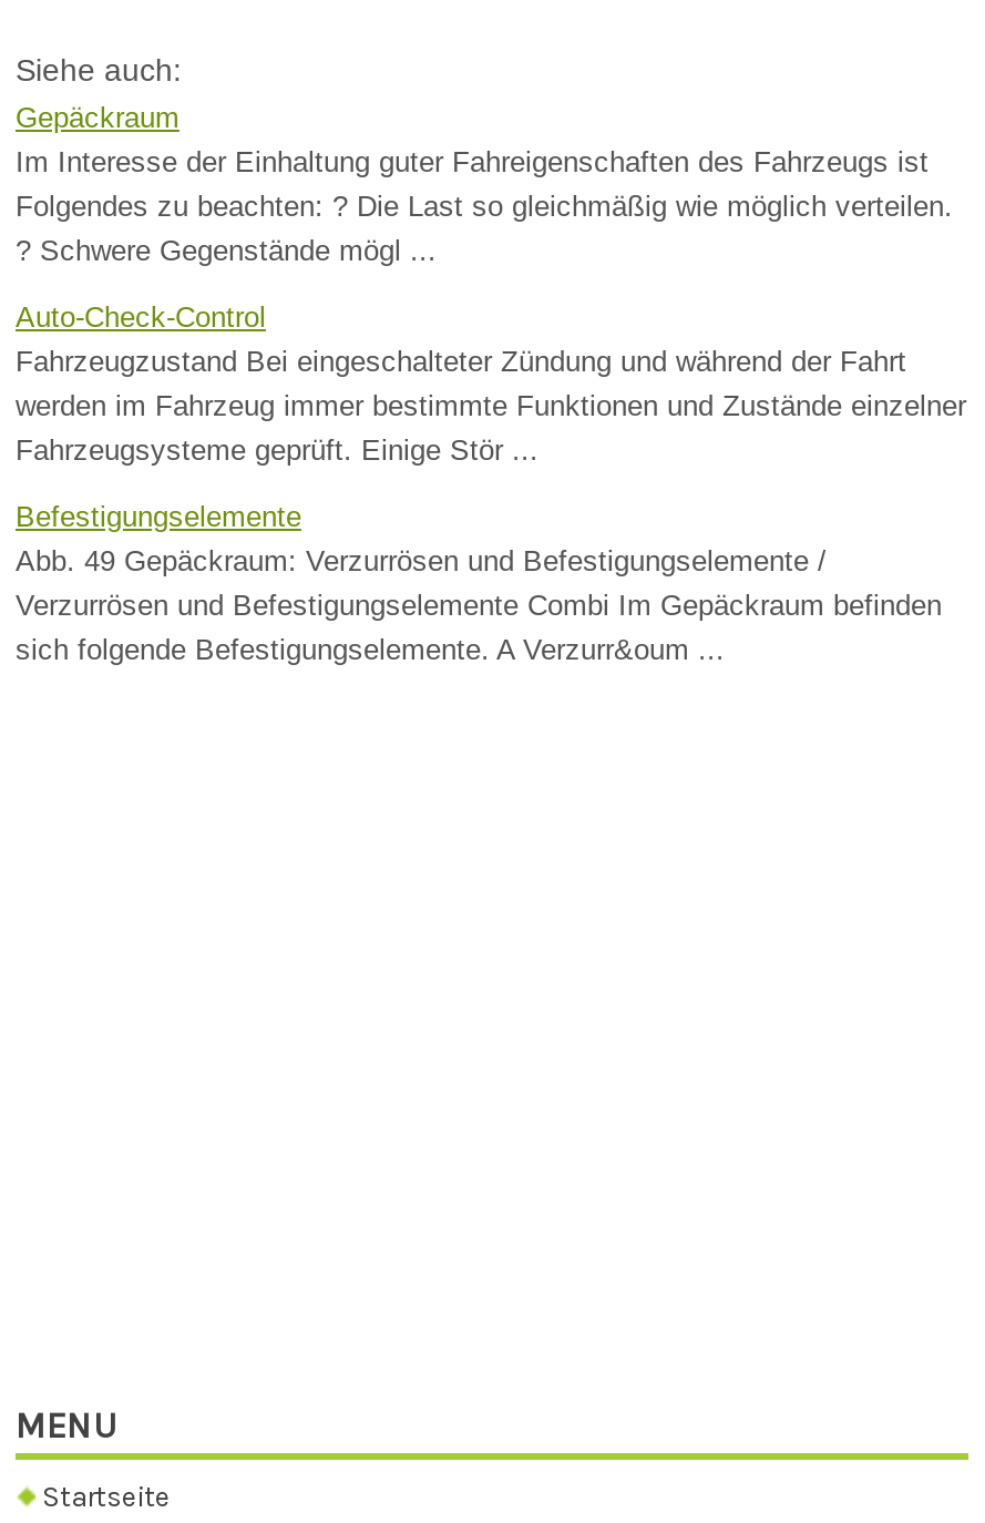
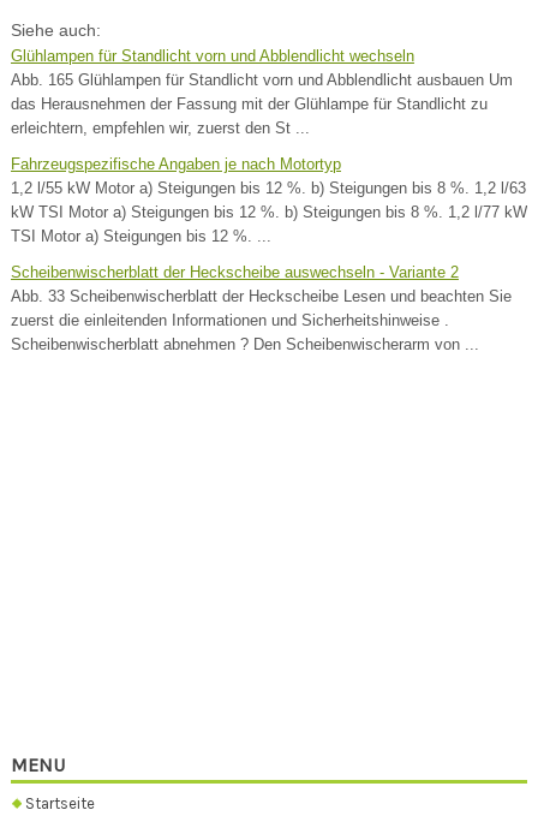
[16,101,953,267] Gepäckraum | Im Interesse der Einhaltung guter Fahreigenschaften des Fahrzeugs ist | Folgendes zu beachten: ? Die Last so gleichmäßig wie möglich verteilen. | ? Schwere Gegenstände mögl ... -> [11,47,513,137] Glühlampen für Standlicht vorn und Abblendlicht wechseln | Abb. 165 Glühlampen für Standlicht vorn und Abblendlicht ausbauen Um | das Herausnehmen der Fassung mit der Glühlampe für Standlicht zu | erleichtern, empfehlen wir, zuerst den St ...
[16,300,966,467] Auto-Check-Control | Fahrzeugzustand Bei eingeschalteter Zündung und während der Fahrt | werden im Fahrzeug immer bestimmte Funktionen und Zustände einzelner | Fahrzeugsysteme geprüft. Einige Stör ... -> [11,155,527,245] Fahrzeugspezifische Angaben je nach Motortyp | 1,2 l/55 kW Motor a) Steigungen bis 12 %. b) Steigungen bis 8 %. 1,2 l/63 | kW TSI Motor a) Steigungen bis 12 %. b) Steigungen bis 8 %. 1,2 l/77 kW | TSI Motor a) Steigungen bis 12 %. ...
[16,500,942,666] Befestigungselemente | Abb. 49 Gepäckraum: Verzurrösen und Befestigungselemente / | Verzurrösen und Befestigungselemente Combi Im Gepäckraum befinden | sich folgende Befestigungselemente. A Verzurr&oum ... -> [11,263,512,353] Scheibenwischerblatt der Heckscheibe auswechseln - Variante 2 | Abb. 33 Scheibenwischerblatt der Heckscheibe Lesen und beachten Sie | zuerst die einleitenden Informationen und Sicherheitshinweise . | Scheibenwischerblatt abnehmen ? Den Scheibenwischerarm von ...

